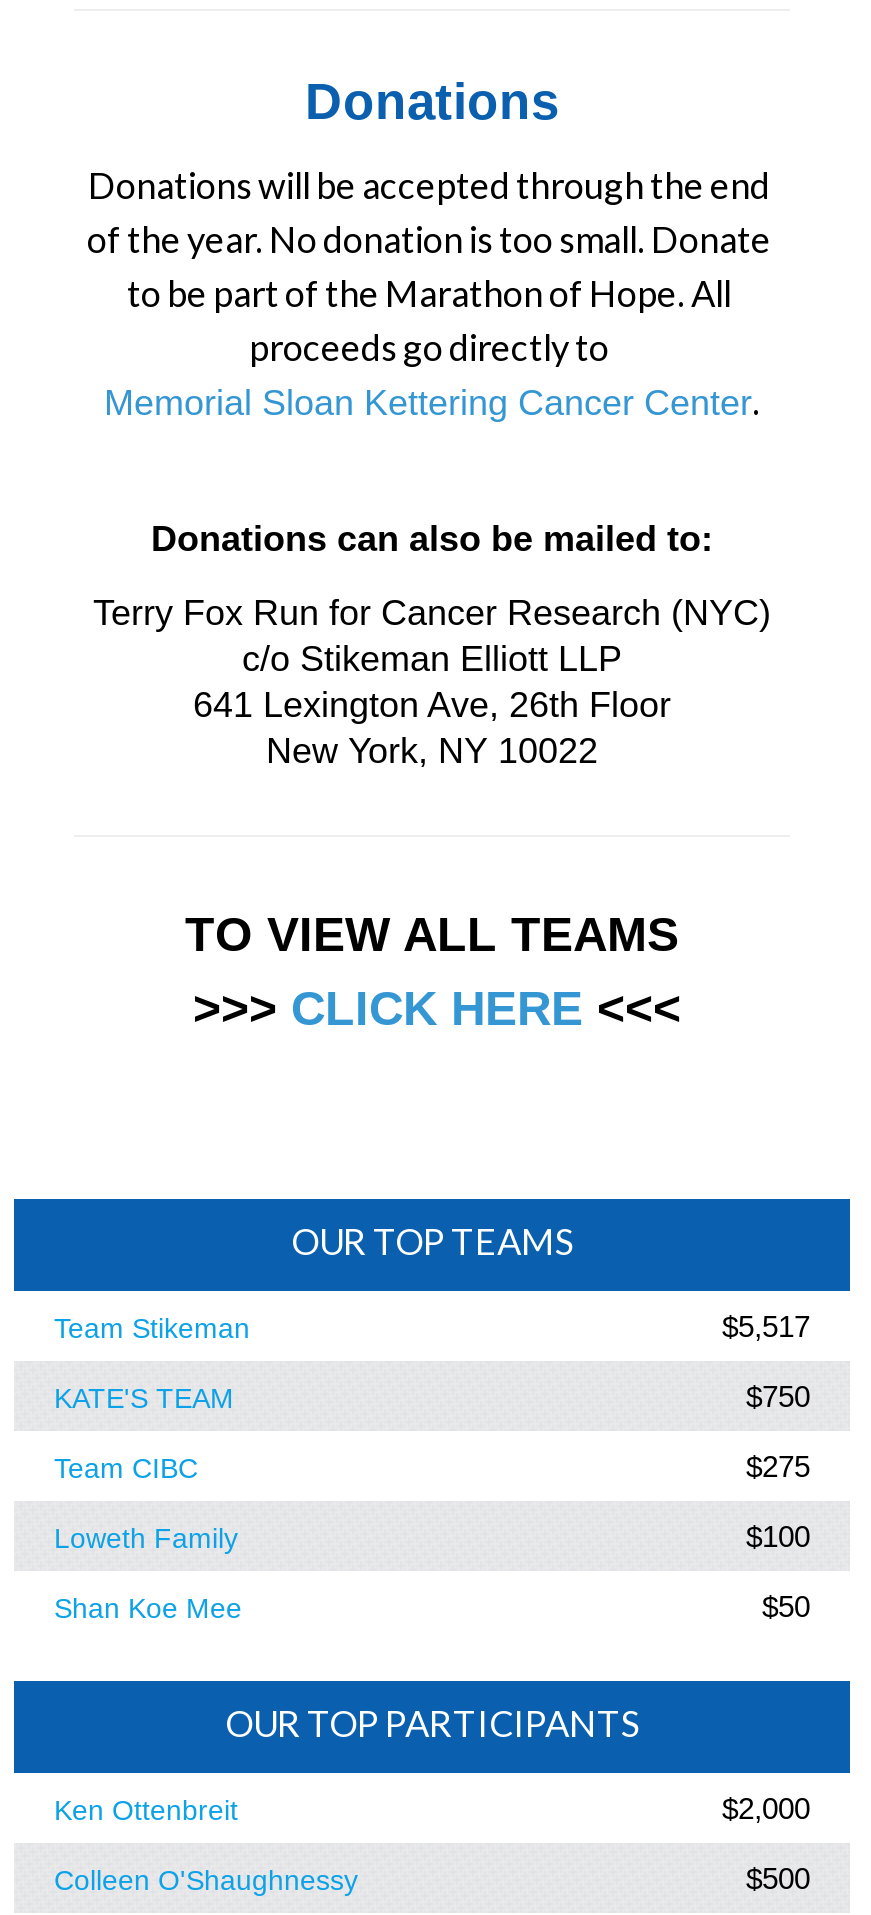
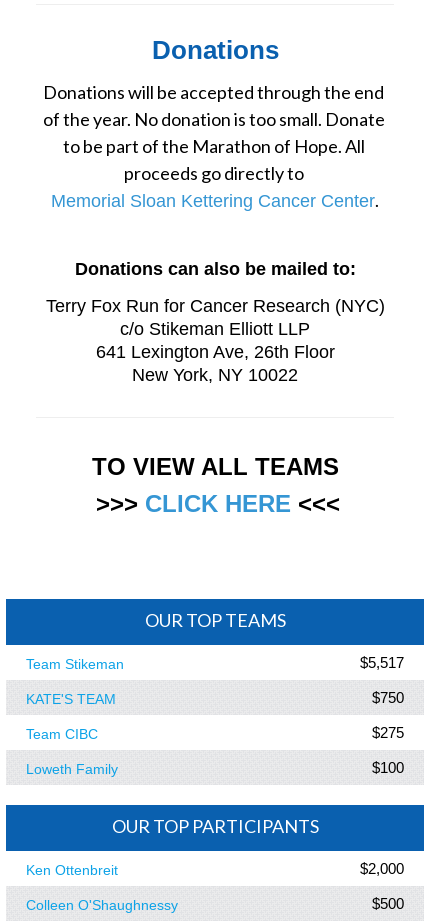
[54,1589,810,1624] Shan Koe Mee | $50 -> none

